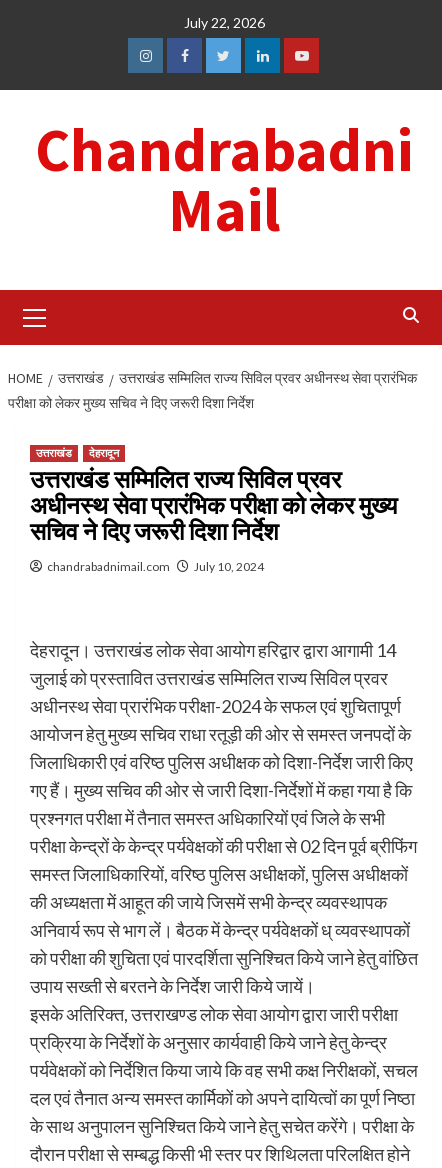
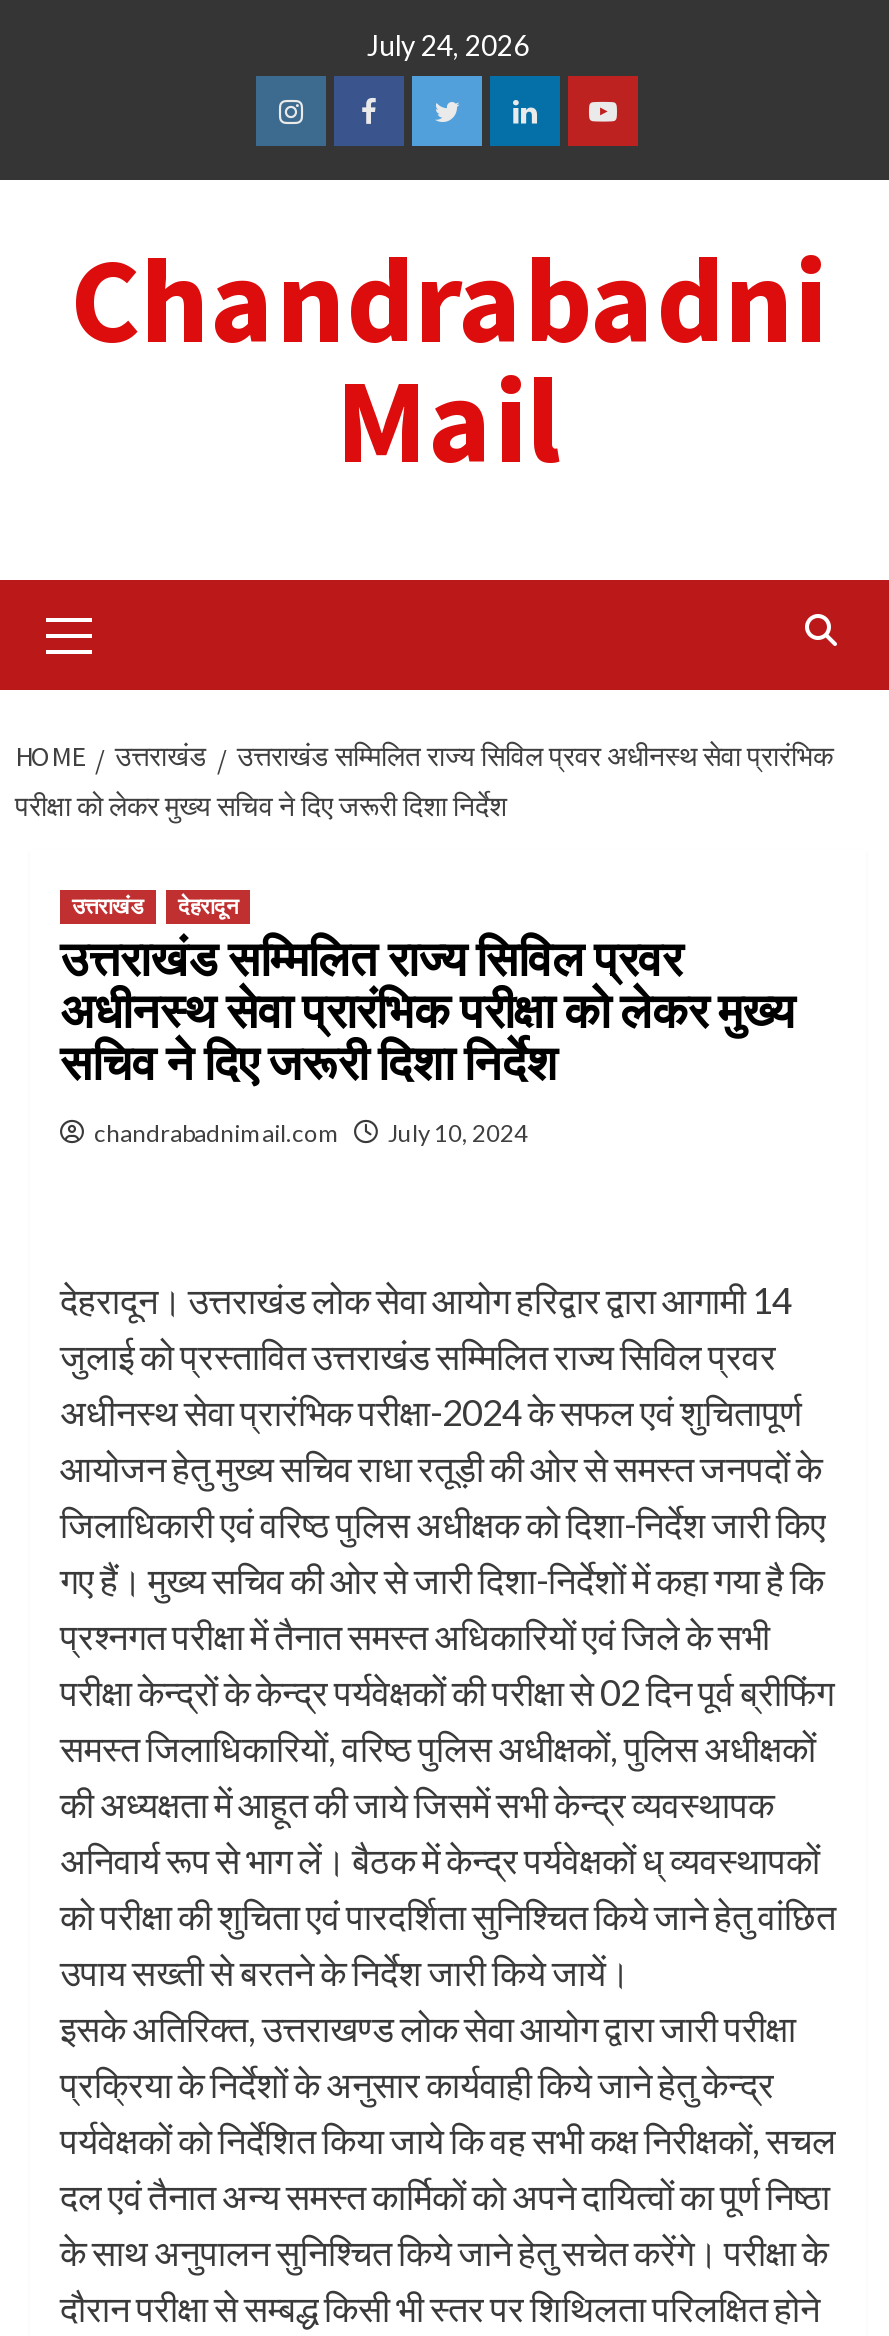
[183,14,264,31] July 22, 2026 -> [367,28,529,62] July 24, 2026

